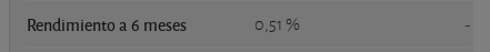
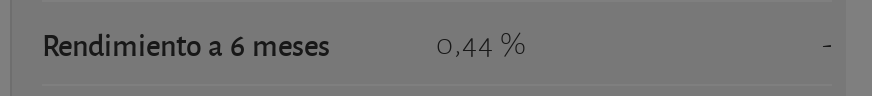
[254,13,300,35] 0,51 % -> [436,23,526,63] 0,44 %

